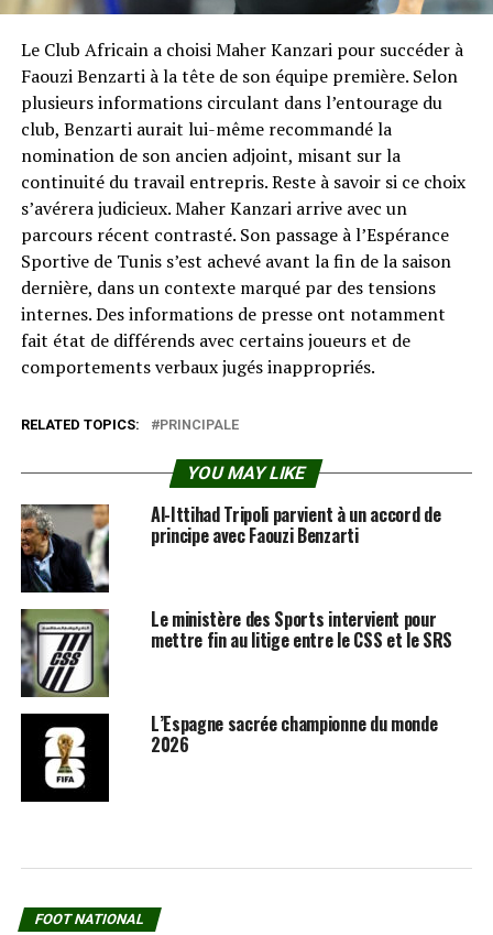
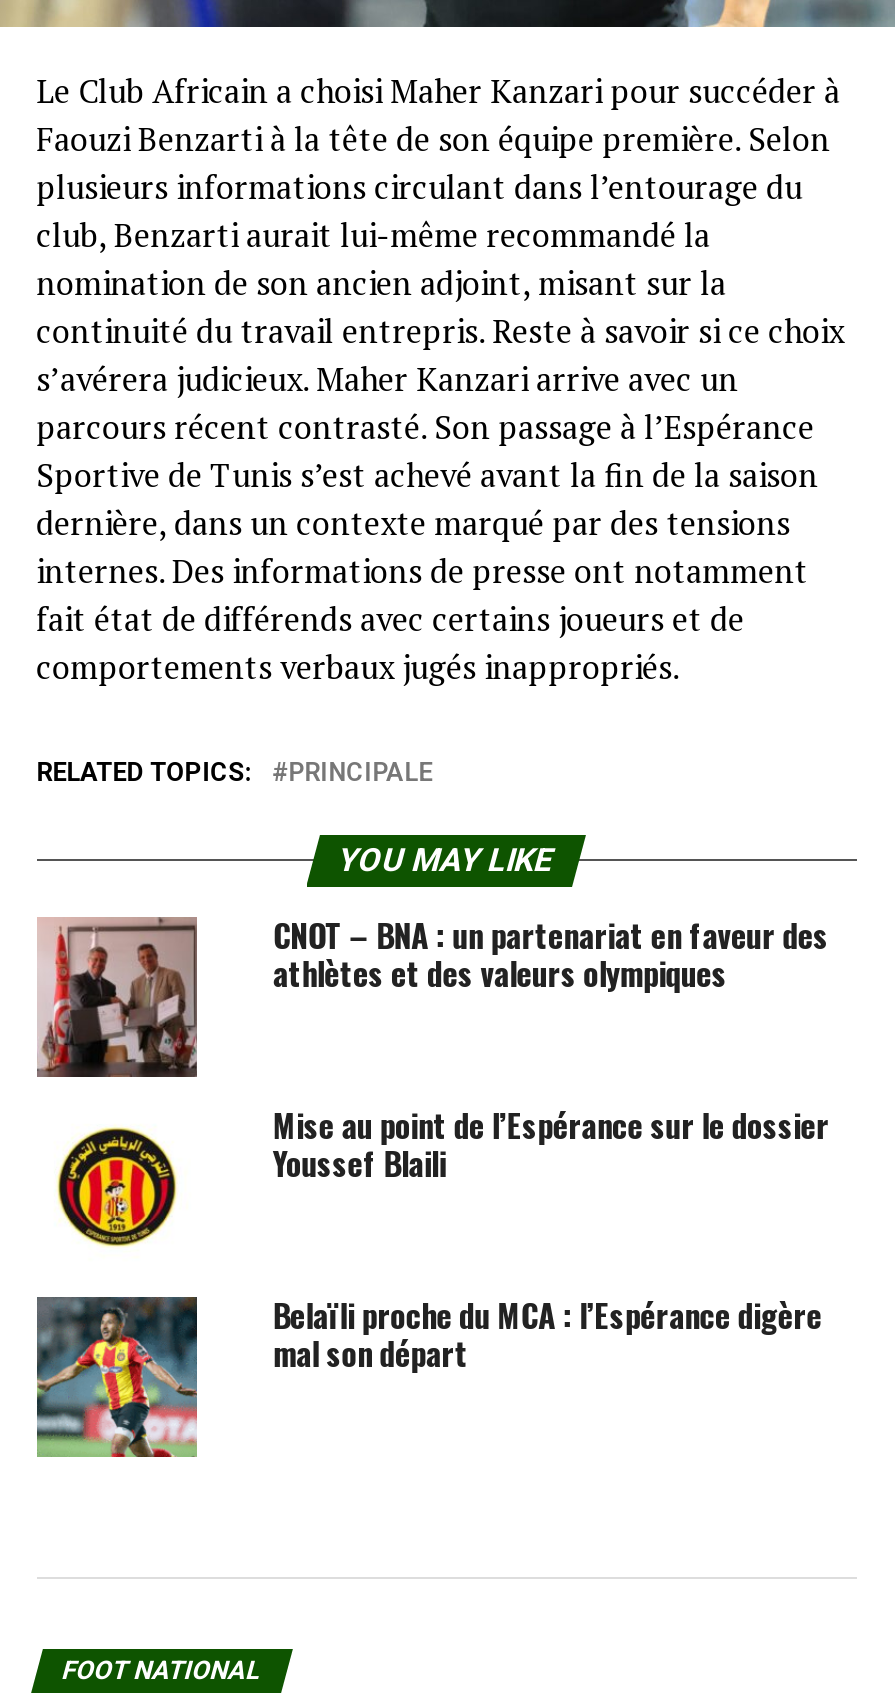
[20,502,441,594] [image] | Al-Ittihad Tripoli parvient à un accord de | principe avec Faouzi Benzarti -> [37,911,829,1078] [image] | CNOT – BNA : un partenariat en faveur des | athlètes et des valeurs olympiques
[20,606,452,698] [image] | Le ministère des Sports intervient pour | mettre fin au litige entre le CSS et le SRS -> [37,1101,829,1266] [image] | Mise au point de l’Espérance sur le dossier | Youssef Blaili
[20,711,437,803] [image] | L’Espagne sacrée championne du monde | 2026 -> [35,1291,822,1458] [image] | Belaïli proche du MCA : l’Espérance digère | mal son départ

